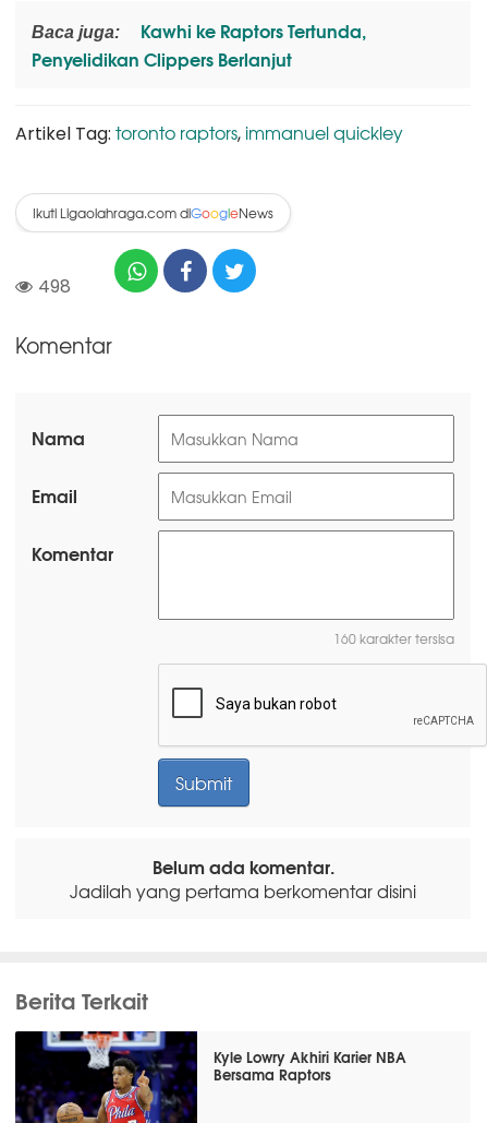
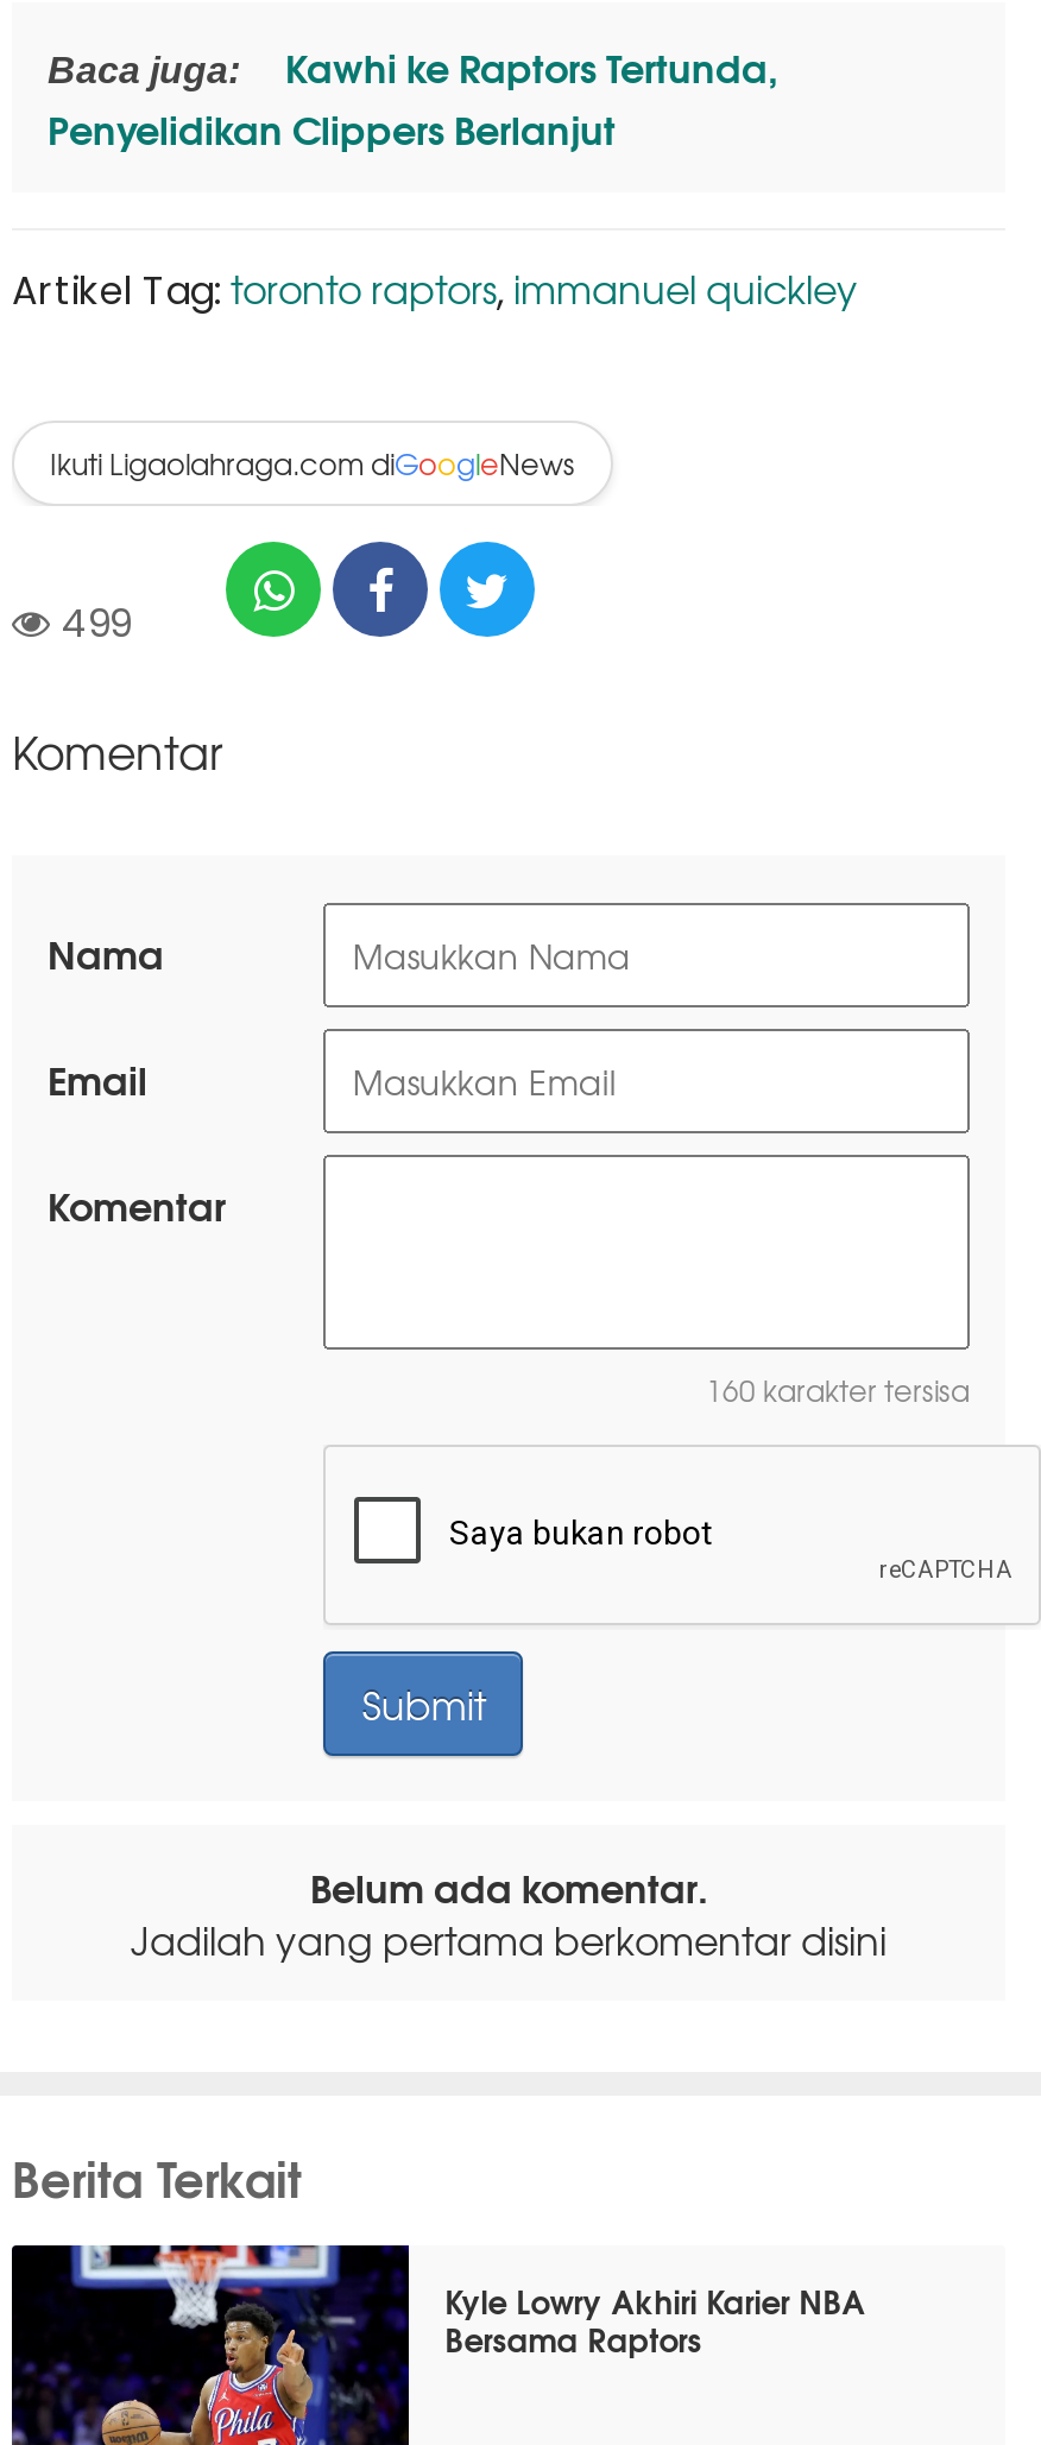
[38,277,71,295] 498 -> [62,604,131,642] 499

